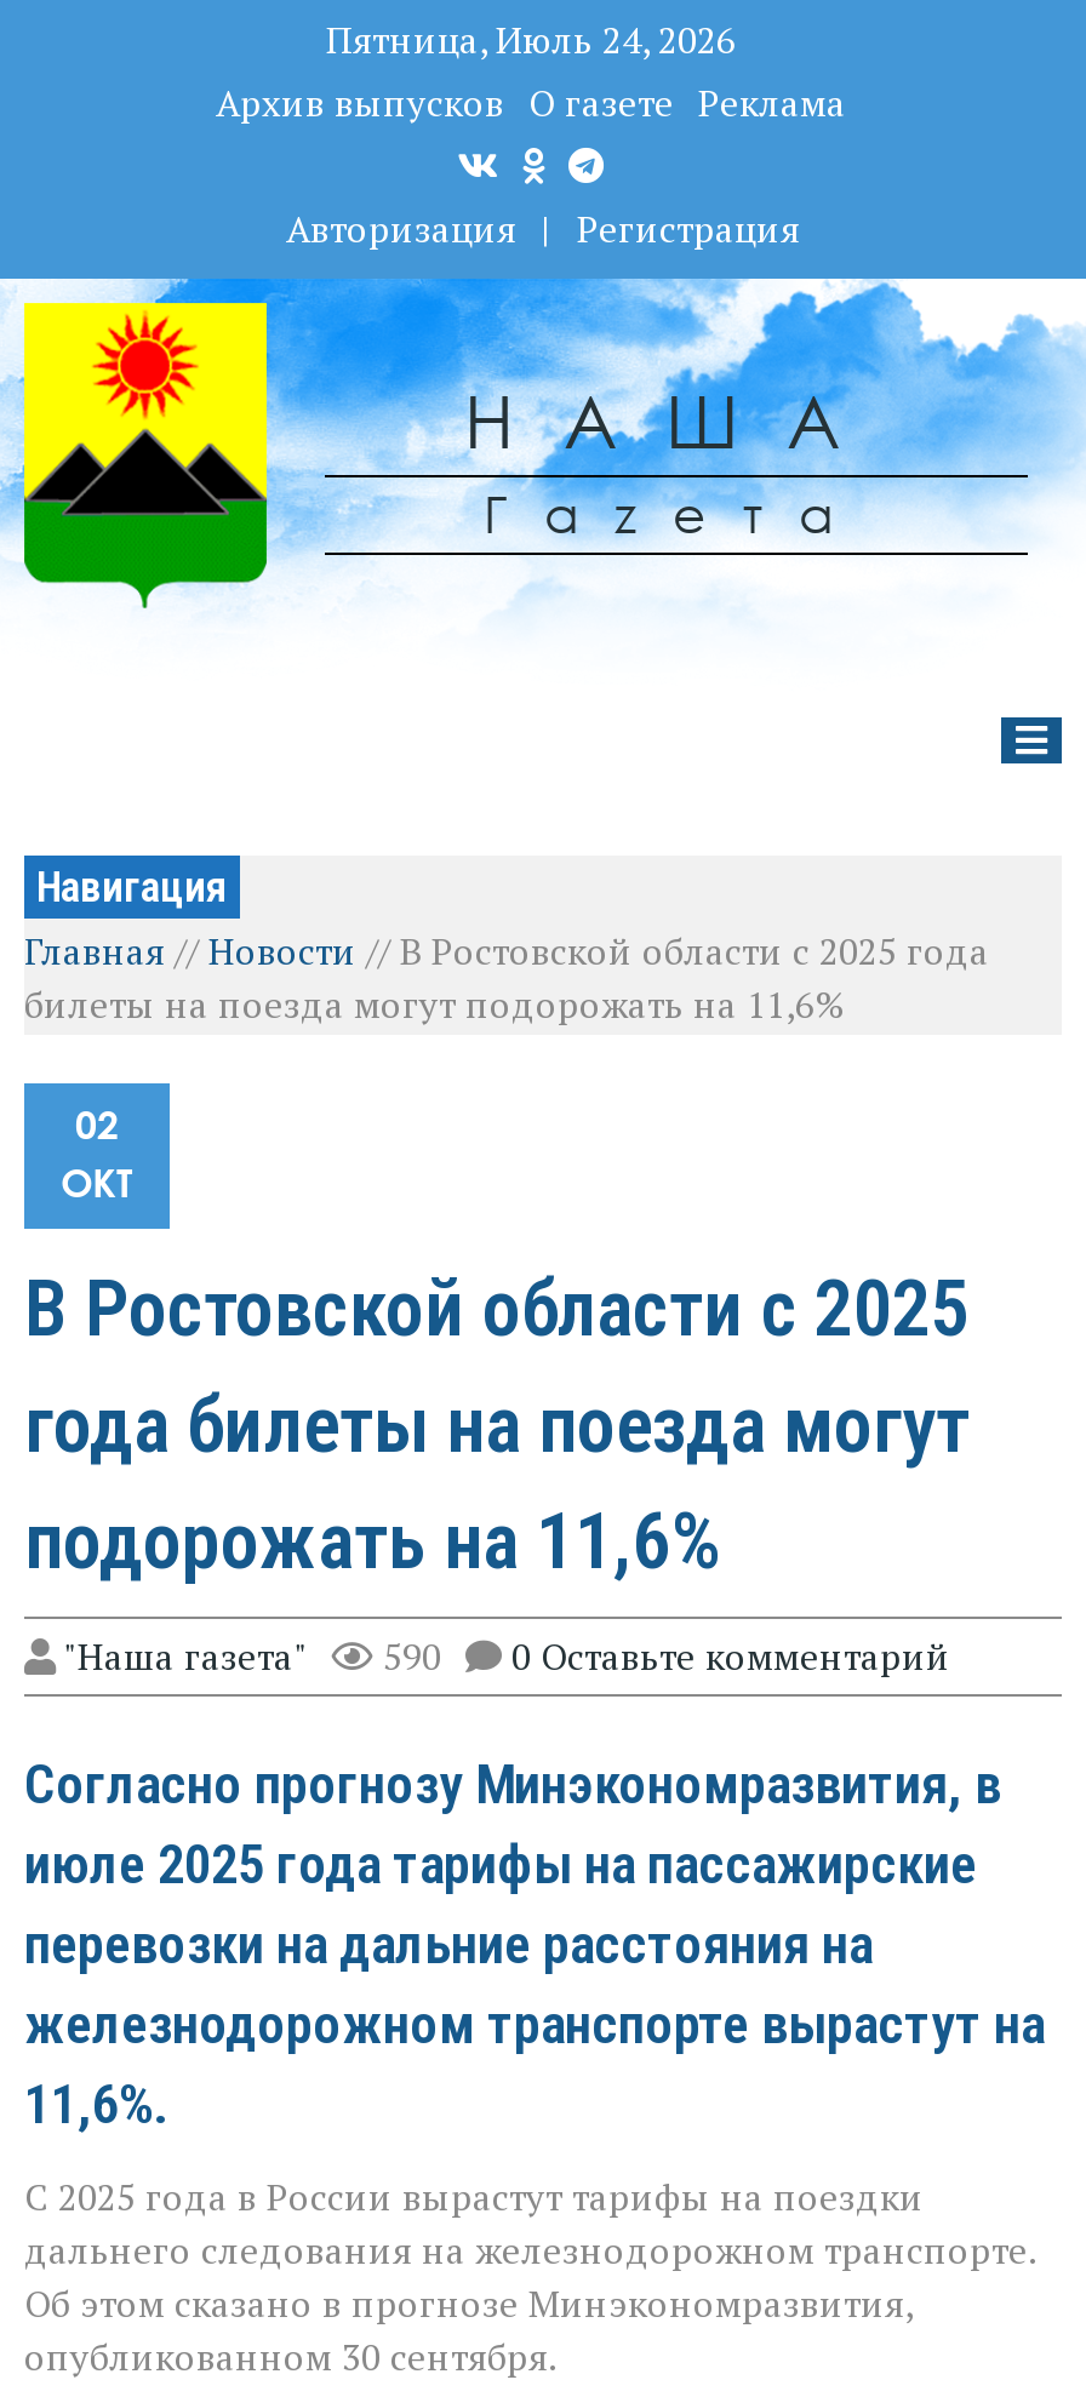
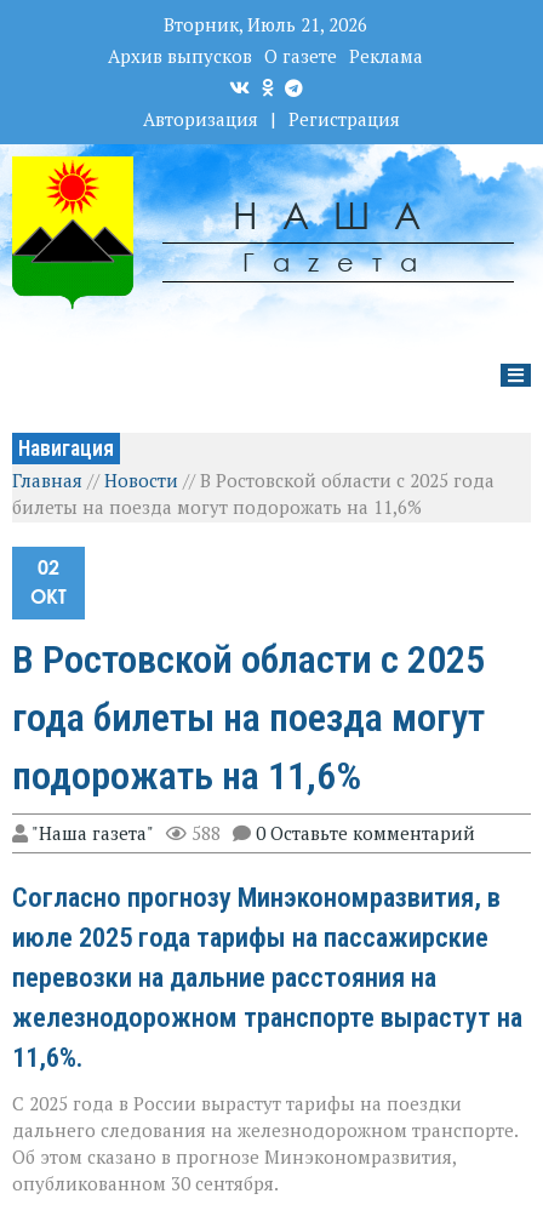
[326,15,736,63] Пятница, Июль 24, 2026 -> [164,12,367,36] Вторник, Июль 21, 2026
[63,1631,950,1679] "Наша газета" 590 0 Оставьте комментарий -> [32,821,475,845] "Наша газета" 588 0 Оставьте комментарий

